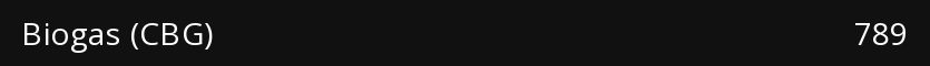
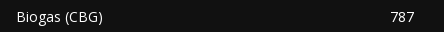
[854,13,908,55] 789 -> [390,7,414,26] 787

